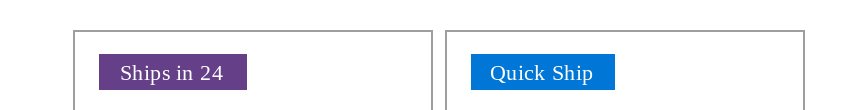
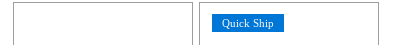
[120,61,224,85] Ships in 24 -> none

